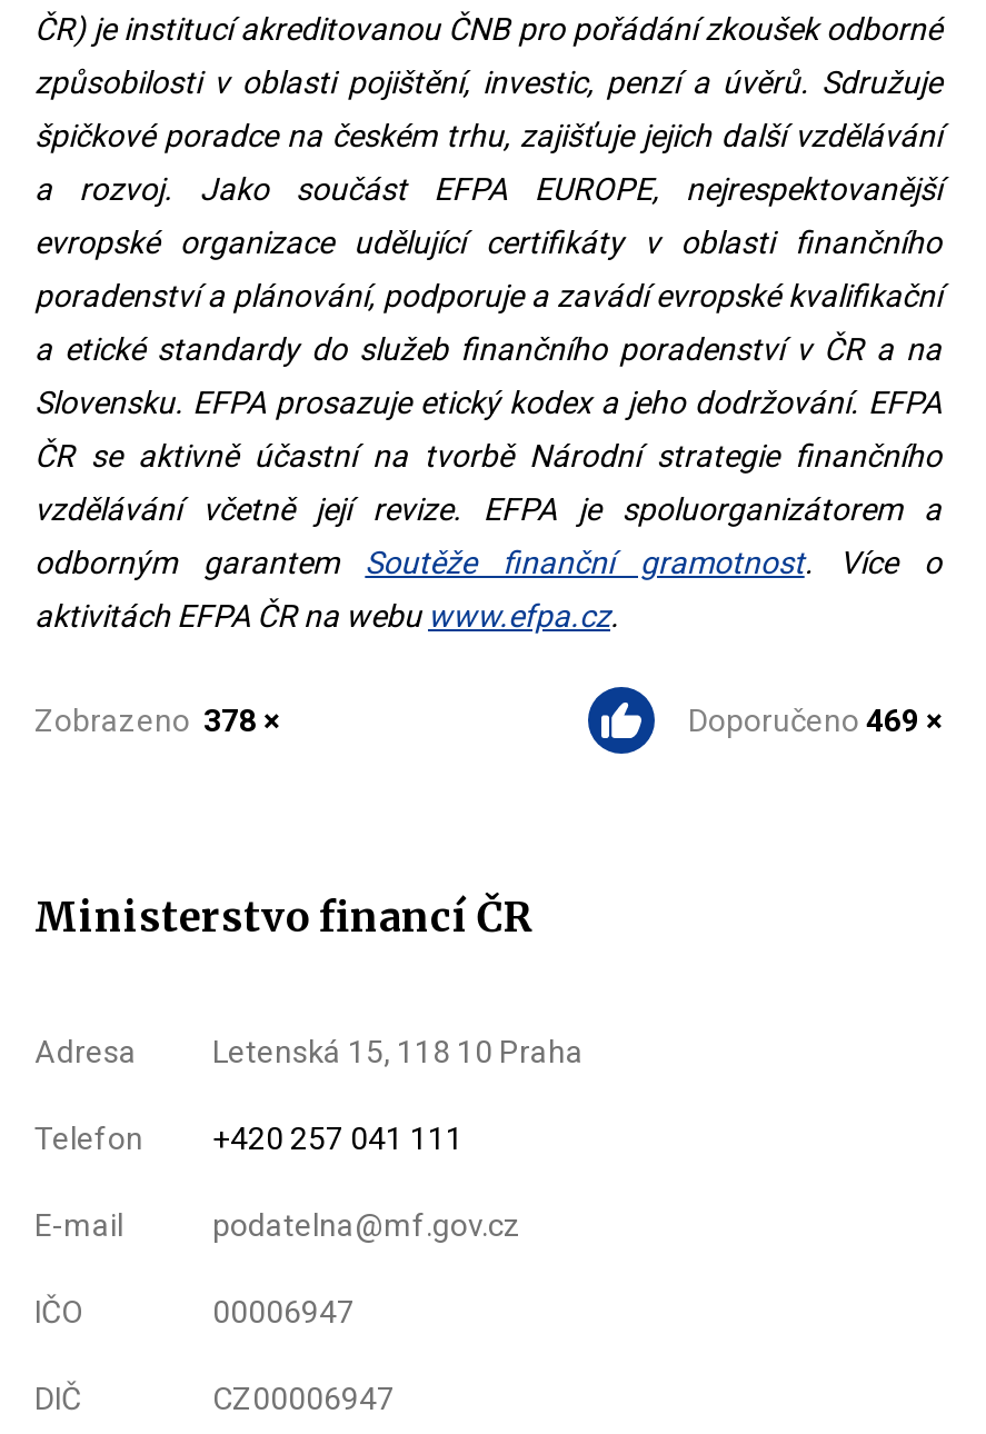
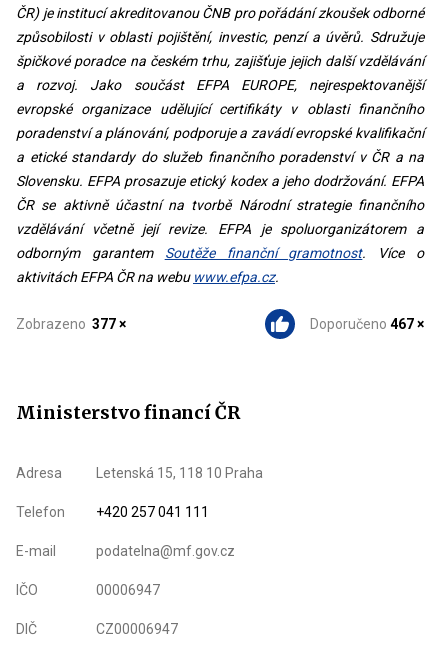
[34,703,279,739] Zobrazeno 378 × -> [16,316,126,332] Zobrazeno 377 ×
[688,703,942,739] Doporučeno 469 × -> [310,316,424,332] Doporučeno 467 ×

